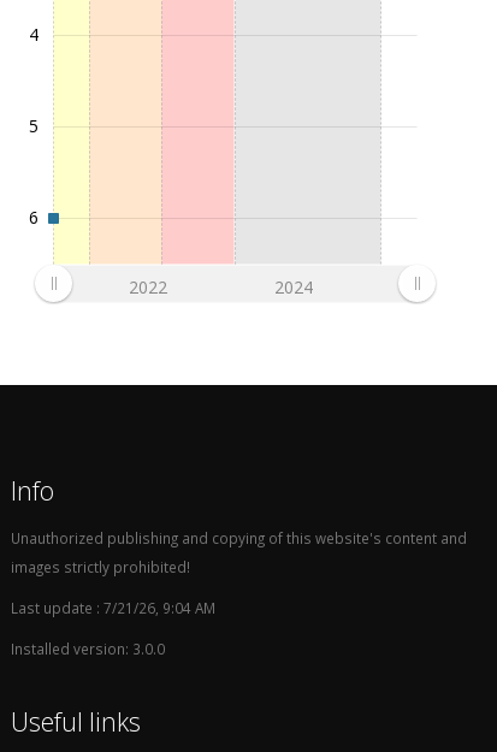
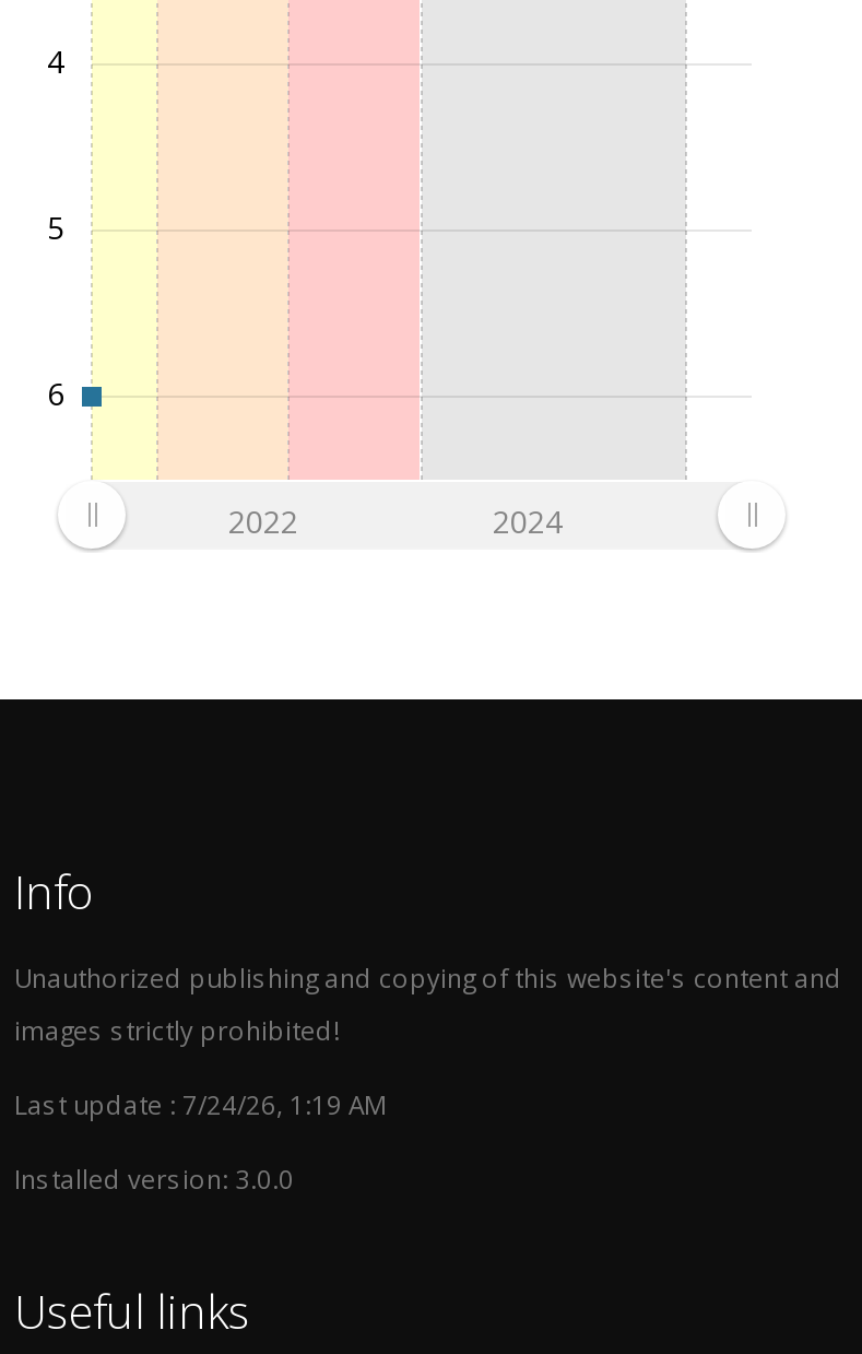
[11,598,215,617] Last update : 7/21/26, 9:04 AM -> [14,1086,386,1121] Last update : 7/24/26, 1:19 AM

